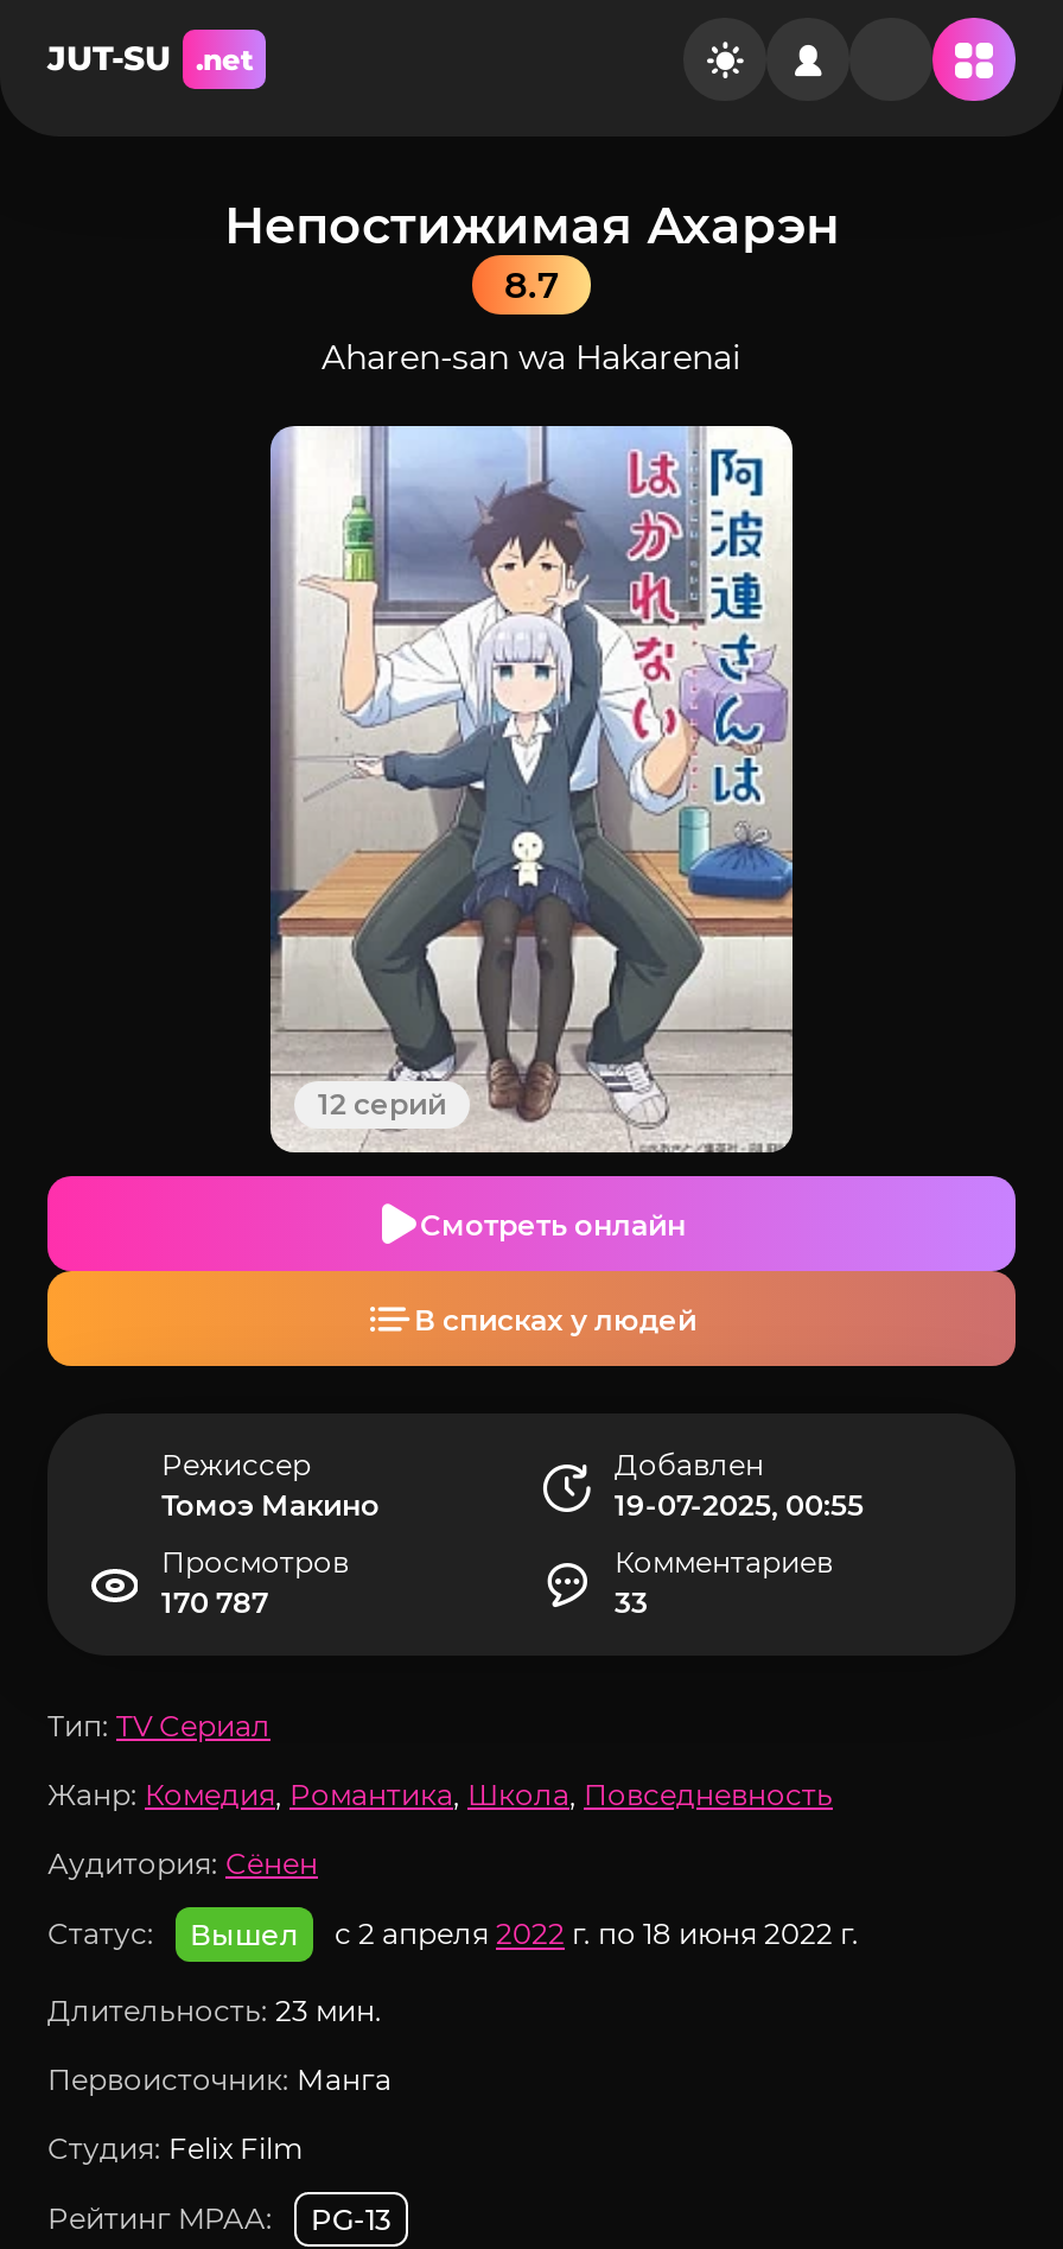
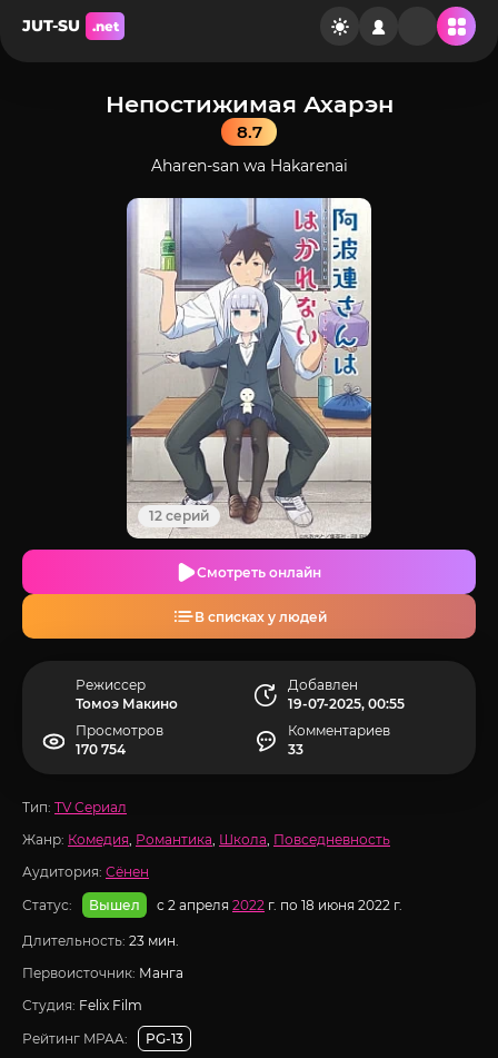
[161,1584,268,1620] 170 787 -> [76,741,126,758] 170 754

